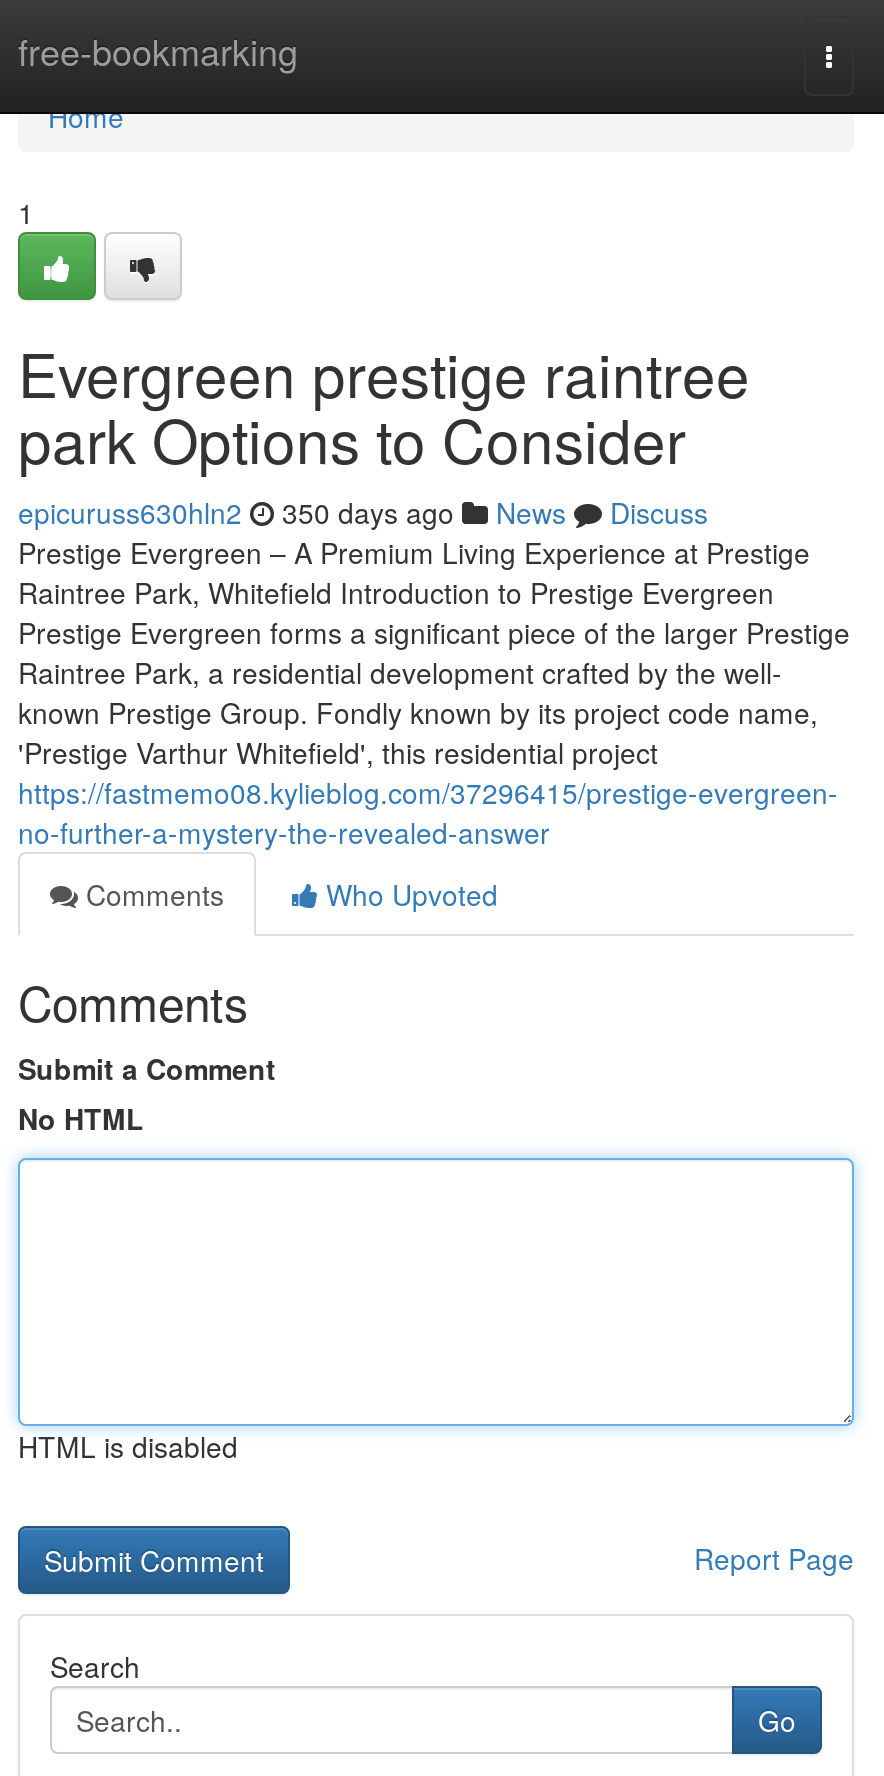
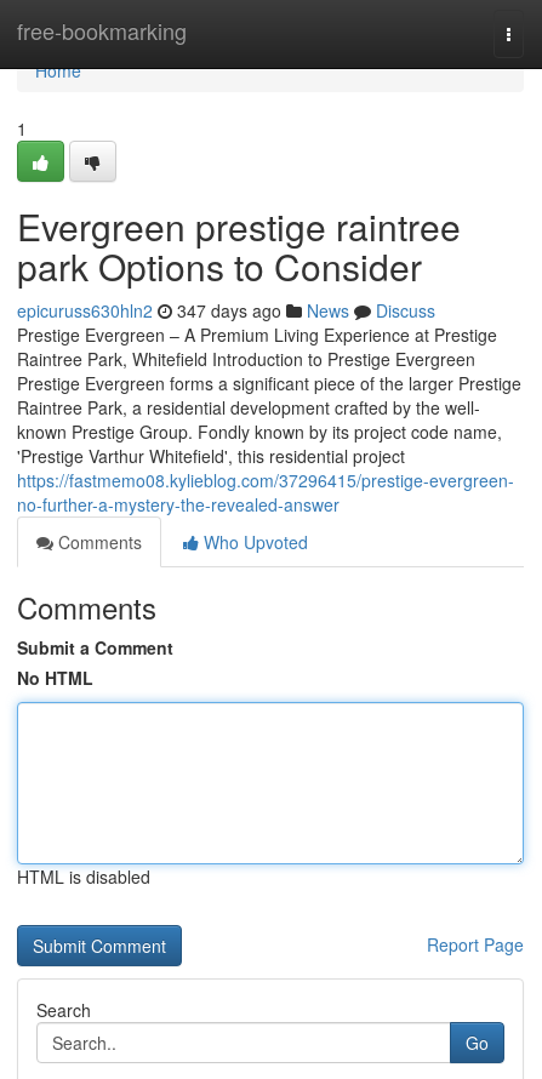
[18,492,708,532] epicuruss630hln2 350 days ago News Discuss -> [17,298,435,322] epicuruss630hln2 347 days ago News Discuss

